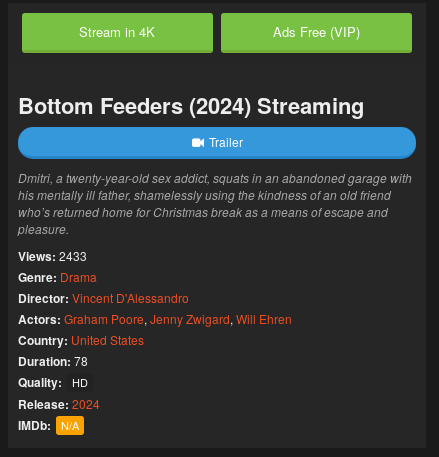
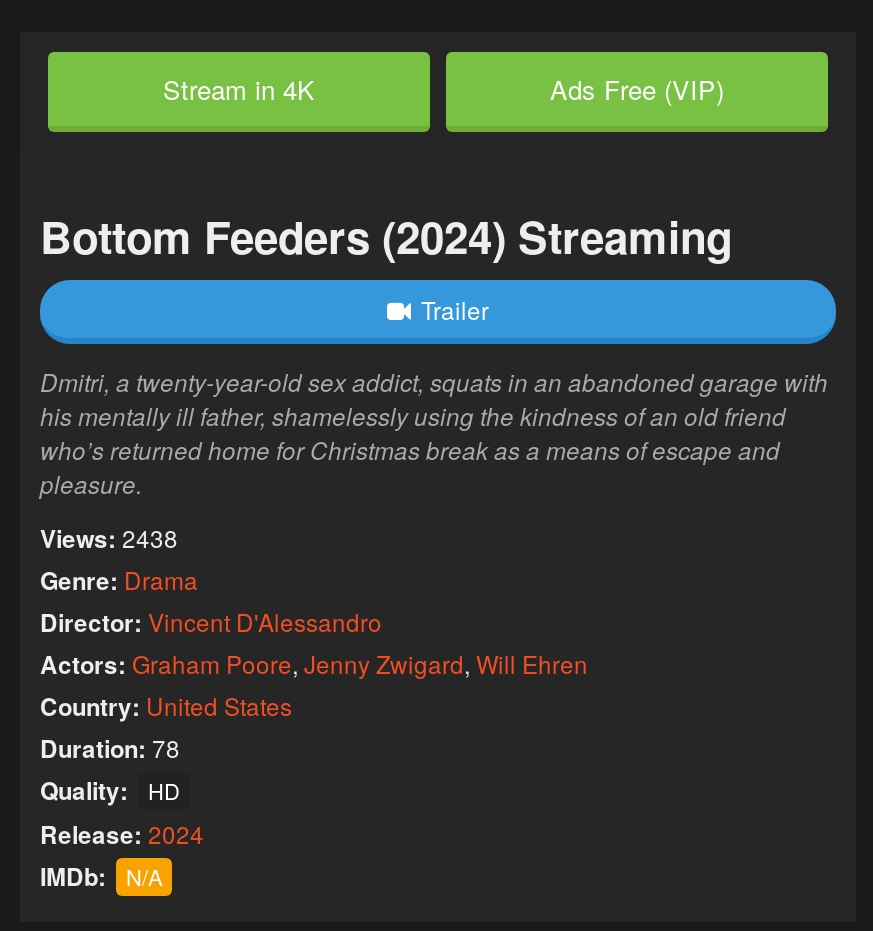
[18,247,87,265] Views: 2433 -> [40,520,178,556] Views: 2438

